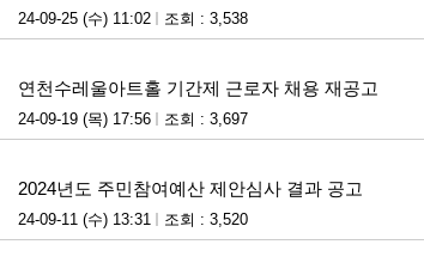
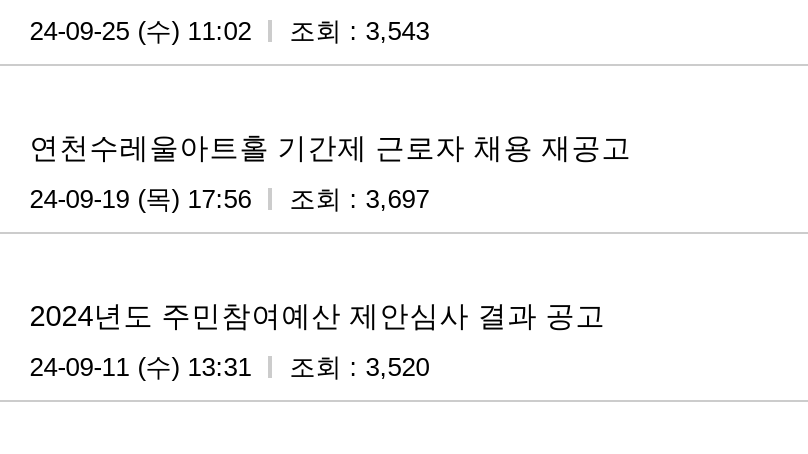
[18,10,248,28] 24-09-25 (수) 11:02 조회 : 3,538 -> [29,16,429,46] 24-09-25 (수) 11:02 조회 : 3,543

